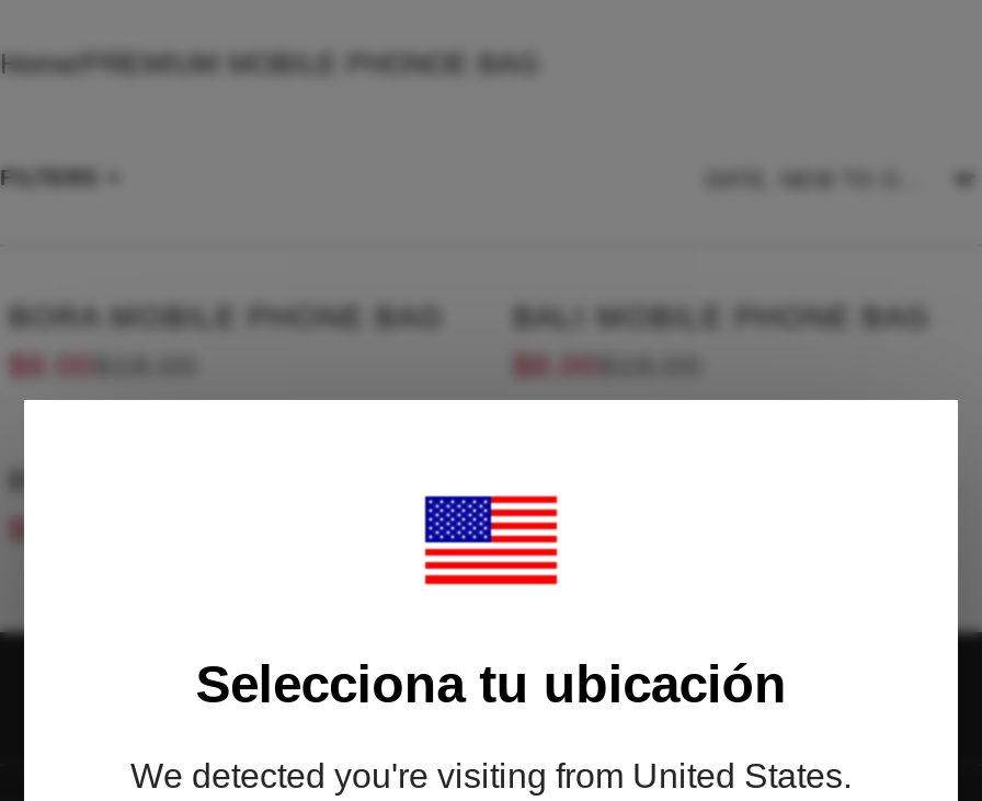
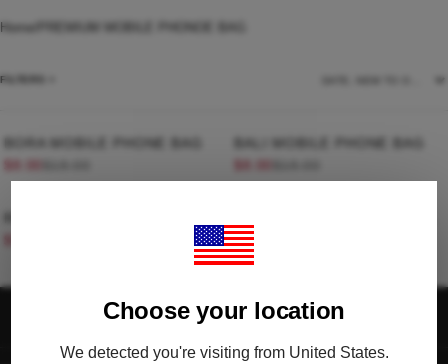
[196,653,786,712] Selecciona tu ubicación -> [103,296,345,323] Choose your location

